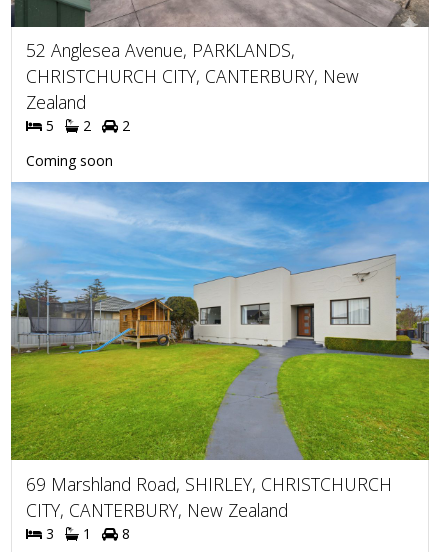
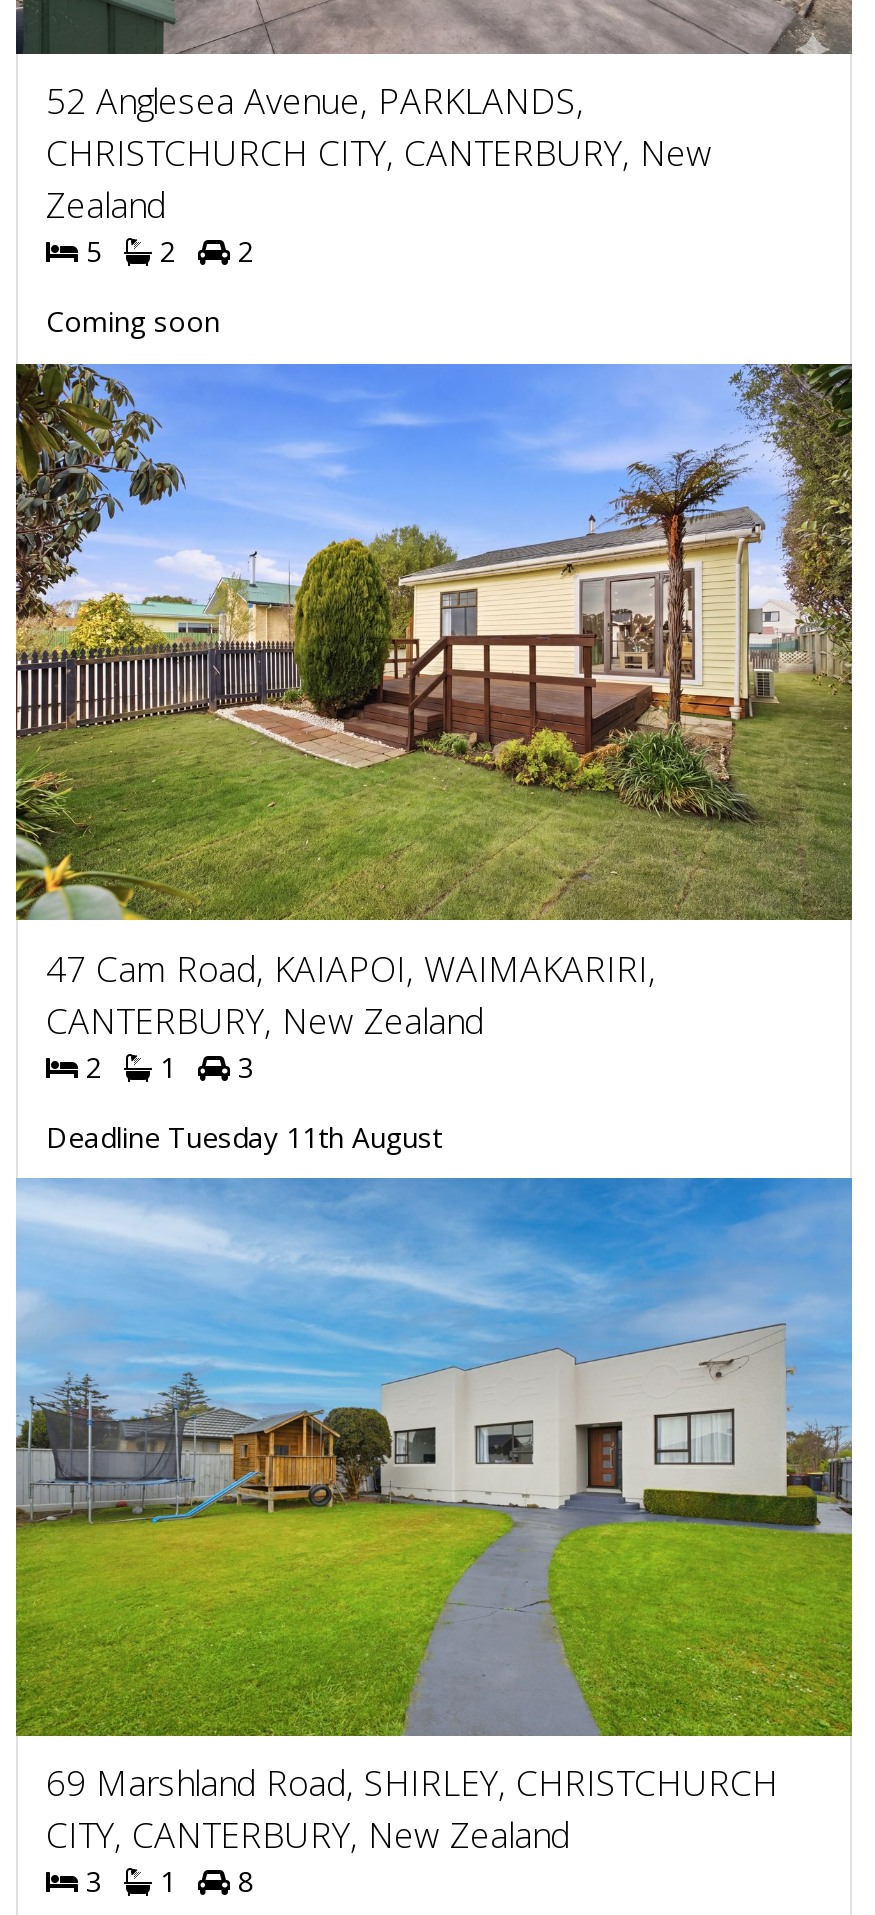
none -> [14,362,854,1156] [image] | 47 Cam Road, KAIAPOI, WAIMAKARIRI, | CANTERBURY, New Zealand | 2 | 1 | 3 | Deadline Tuesday 11th August

